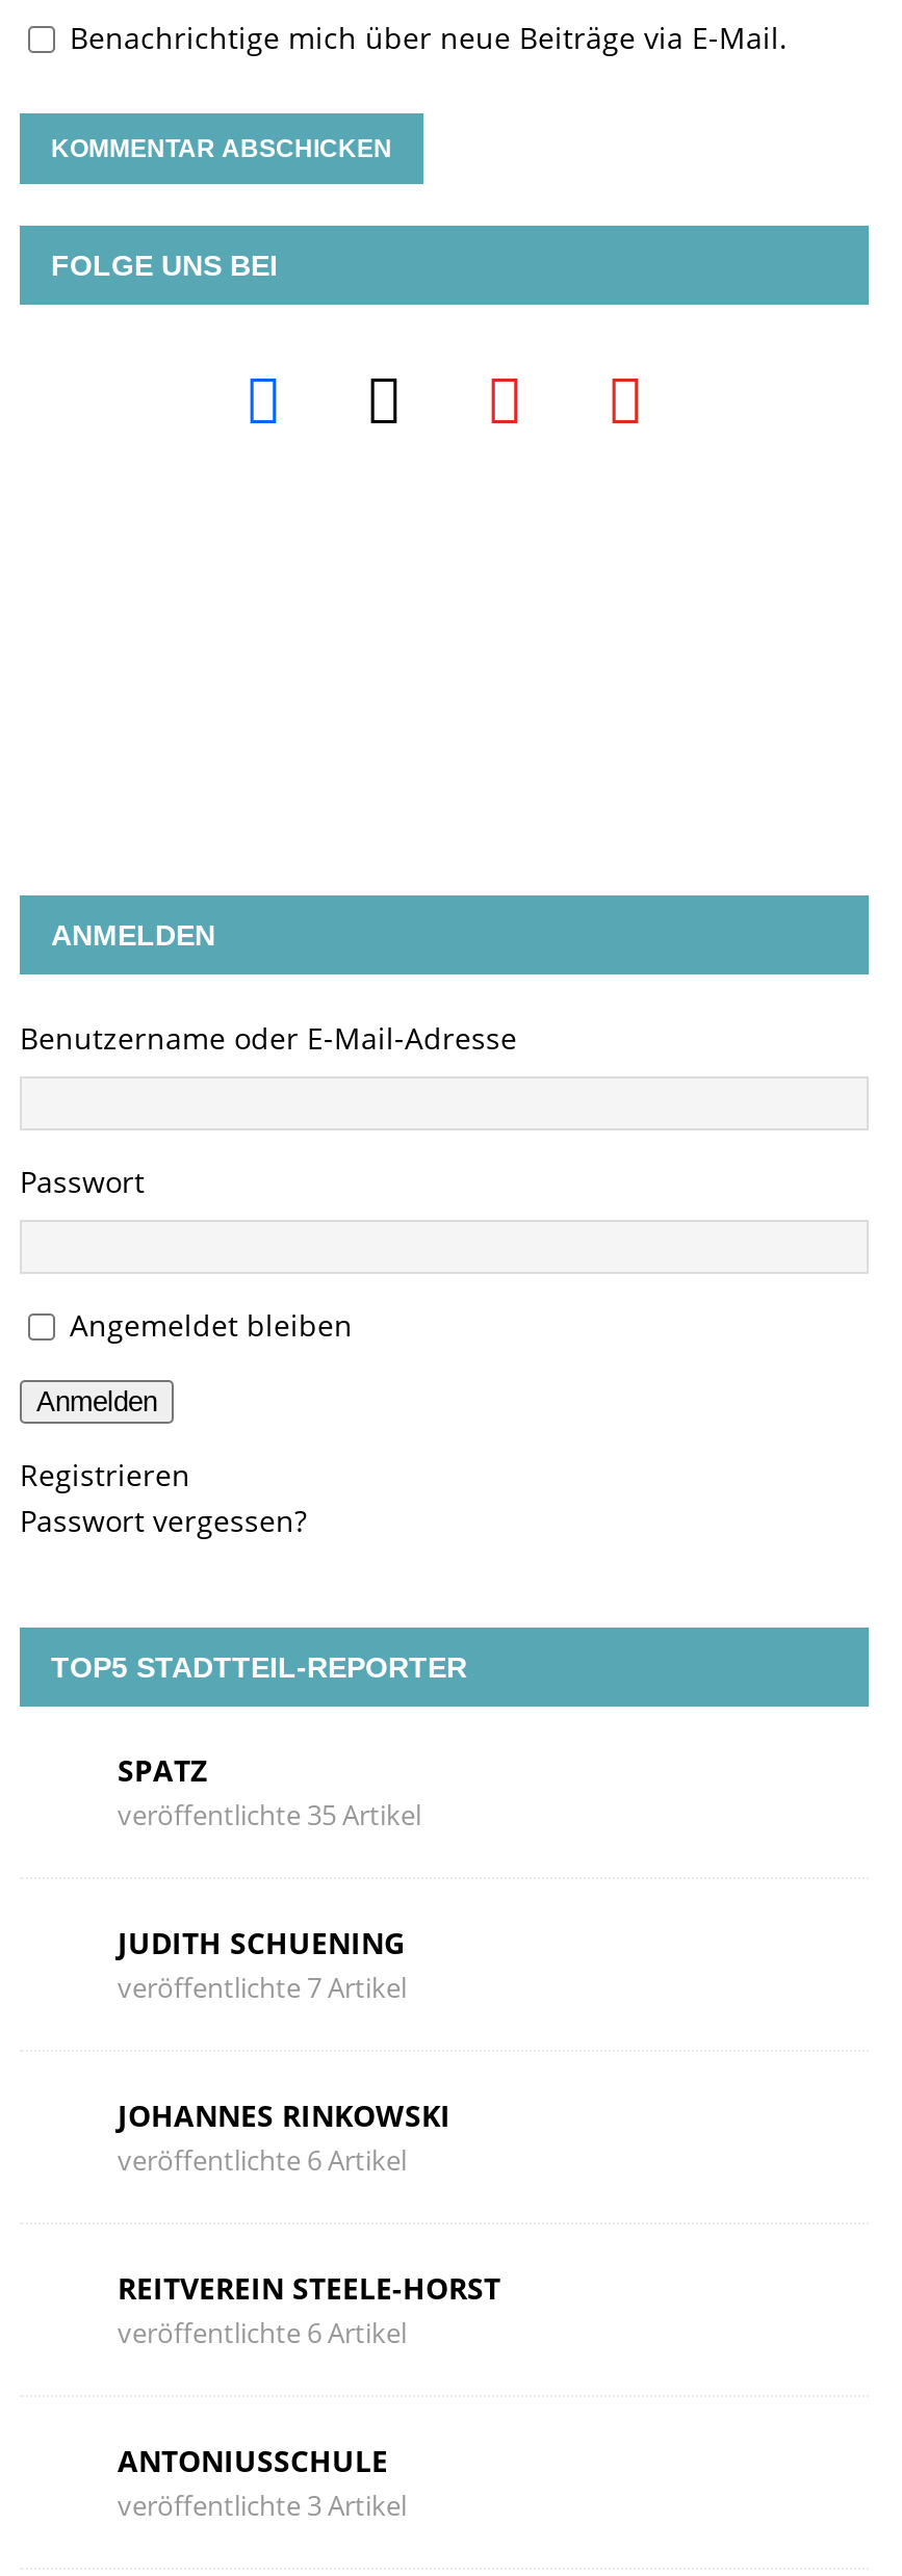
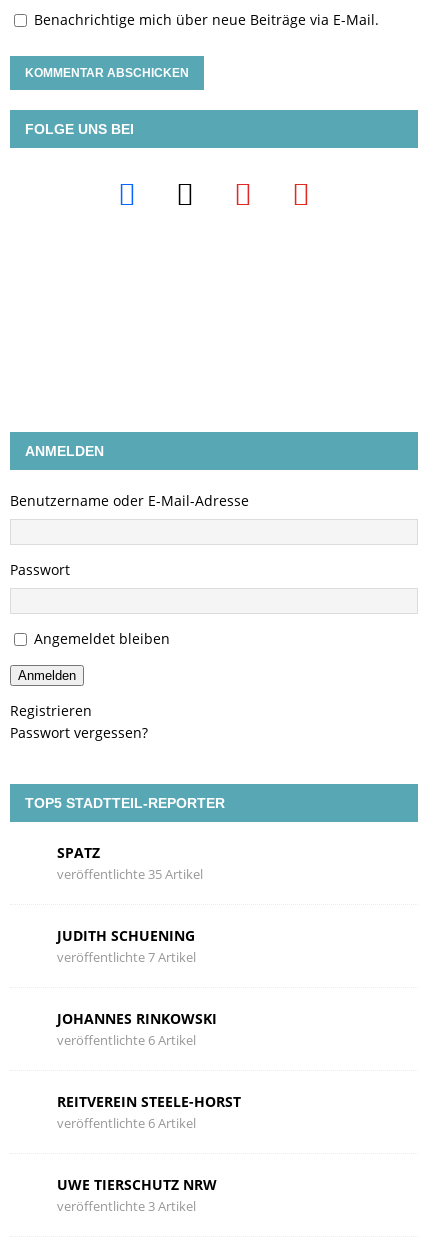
[118,2440,388,2479] ANTONIUSSCHULE -> [57,1174,217,1193] UWE TIERSCHUTZ NRW

